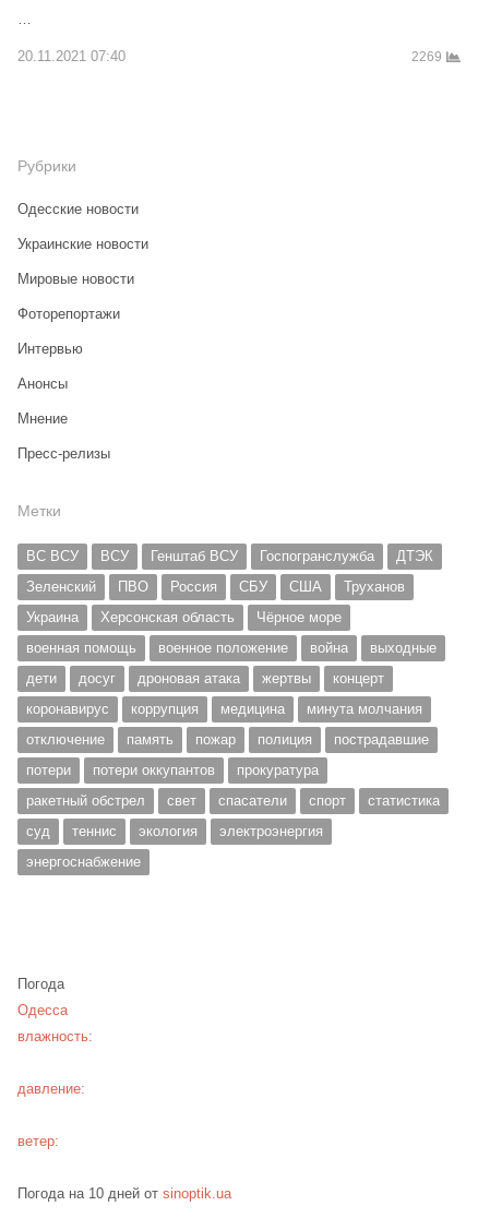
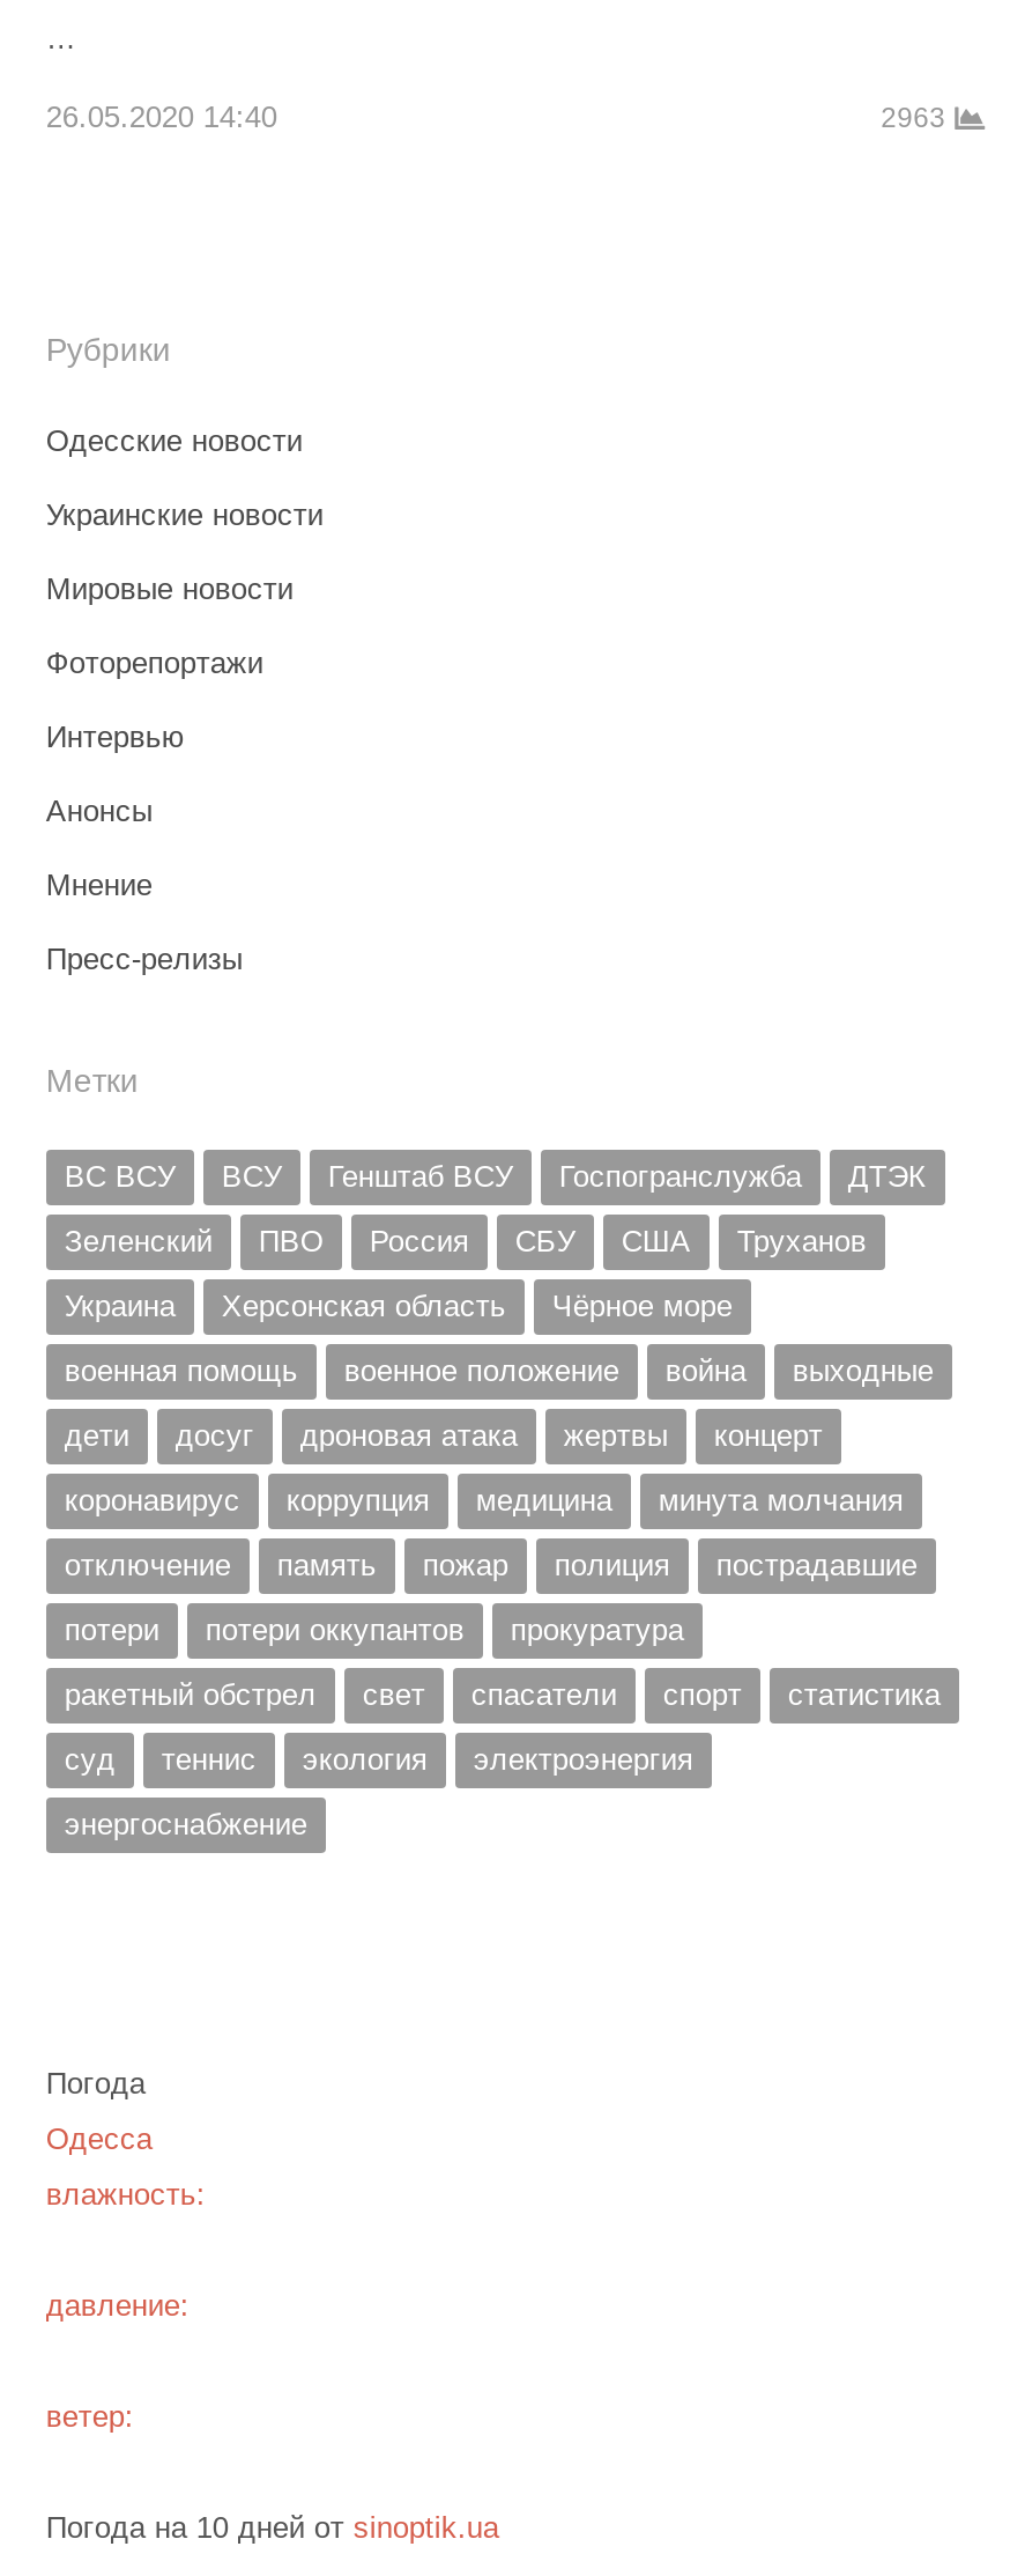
[17,48,125,64] 20.11.2021 07:40 -> [46,99,277,134] 26.05.2020 14:40
[412,49,442,64] 2269 -> [881,102,946,134] 2963

